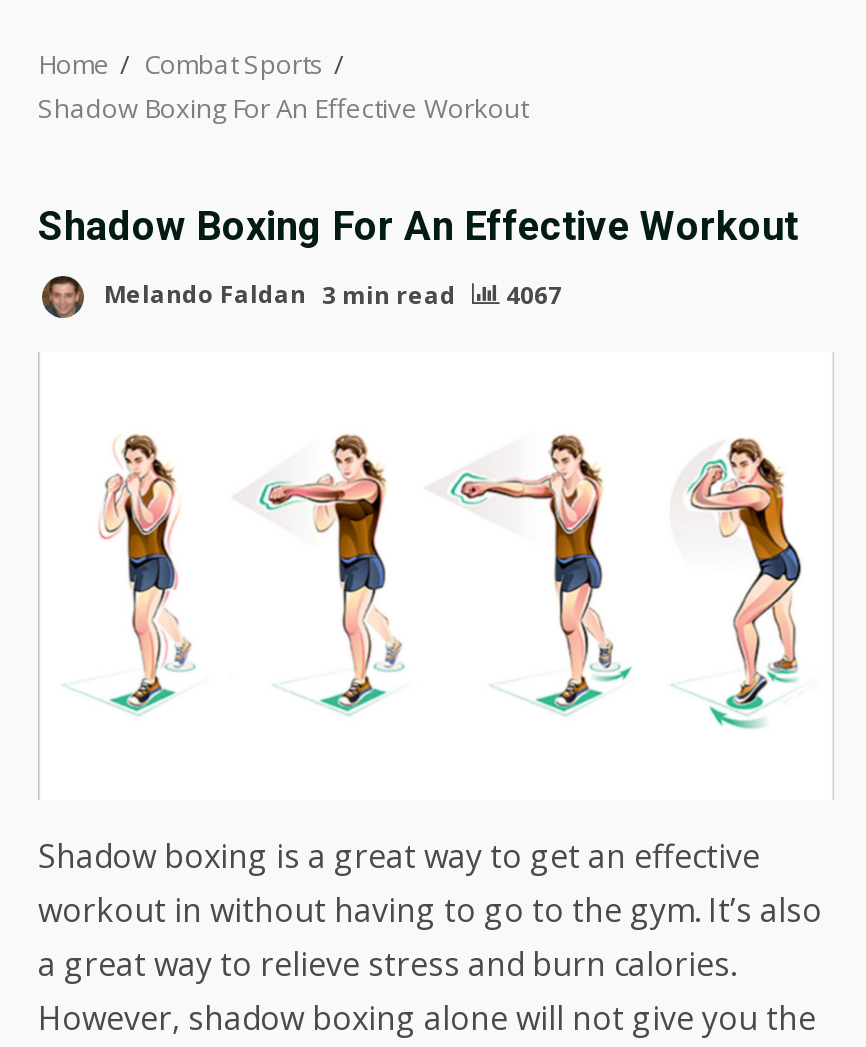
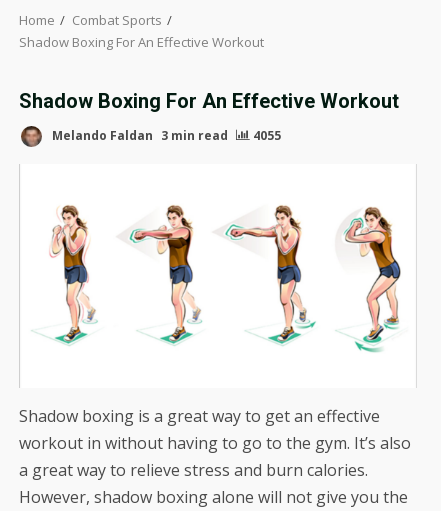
[98,278,562,312] Melando Faldan 3 min read 4067 -> [49,127,281,144] Melando Faldan 3 min read 4055

